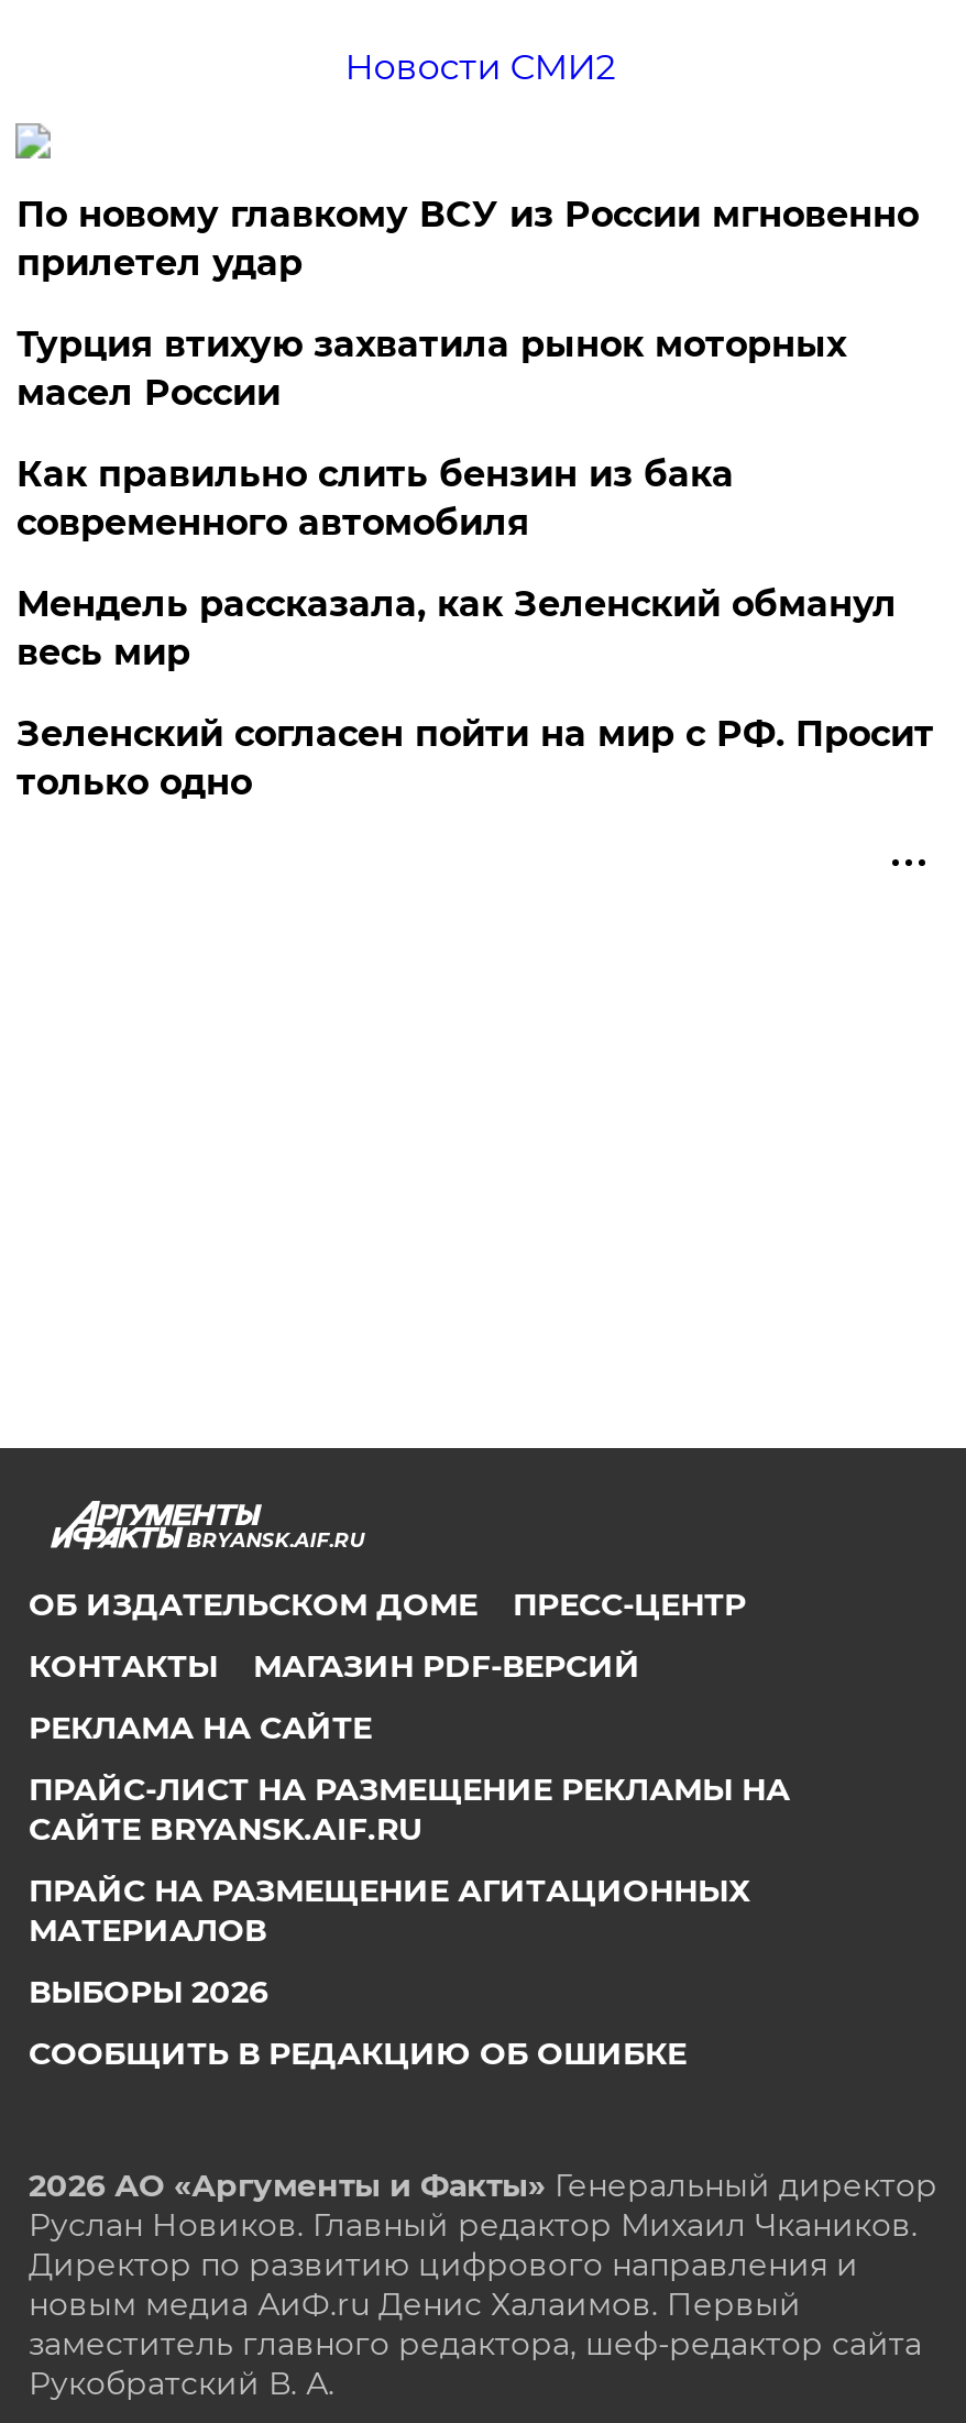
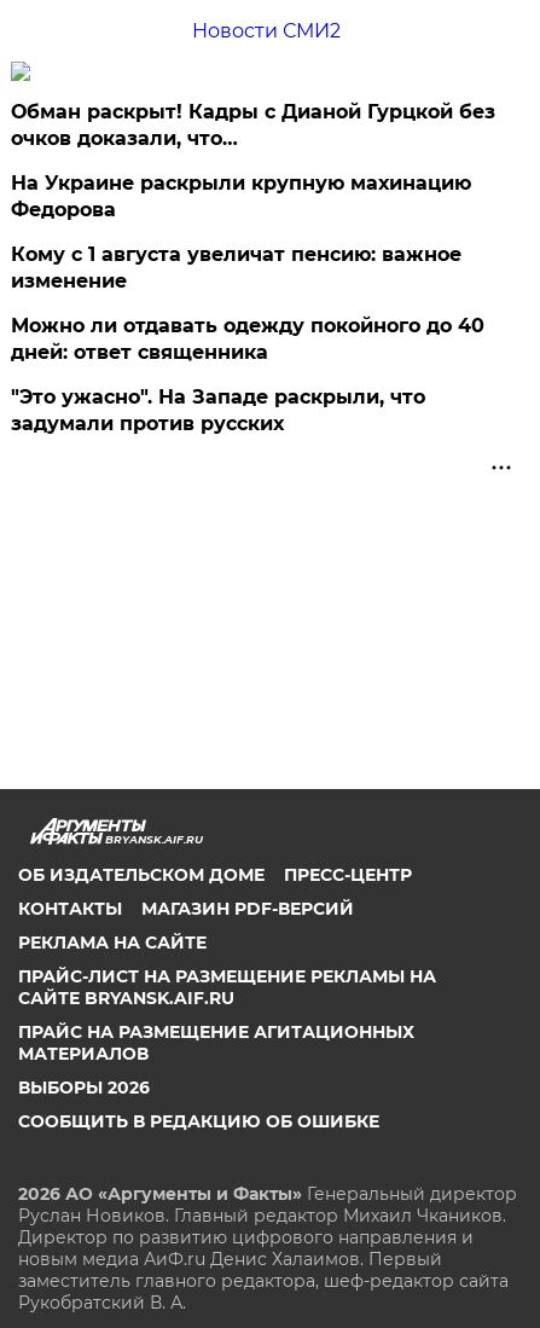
[16,193,918,284] По новому главкому ВСУ из России мгновенно | прилетел удар -> [11,100,496,150] Обман раскрыт! Кадры с Дианой Гурцкой без | очков доказали, что…
[16,323,846,414] Турция втихую захватила рынок моторных | масел России -> [11,171,472,221] На Украине раскрыли крупную махинацию | Федорова
[16,453,734,543] Как правильно слить бензин из бака | современного автомобиля -> [11,243,462,292] Кому с 1 августа увеличат пенсию: важное | изменение
[16,583,896,673] Мендель рассказала, как Зеленский обманул | весь мир -> [11,314,485,364] Можно ли отдавать одежду покойного до 40 | дней: ответ священника
[16,713,934,803] Зеленский согласен пойти на мир с РФ. Просит | только одно -> [11,385,426,435] "Это ужасно". На Западе раскрыли, что | задумали против русских

